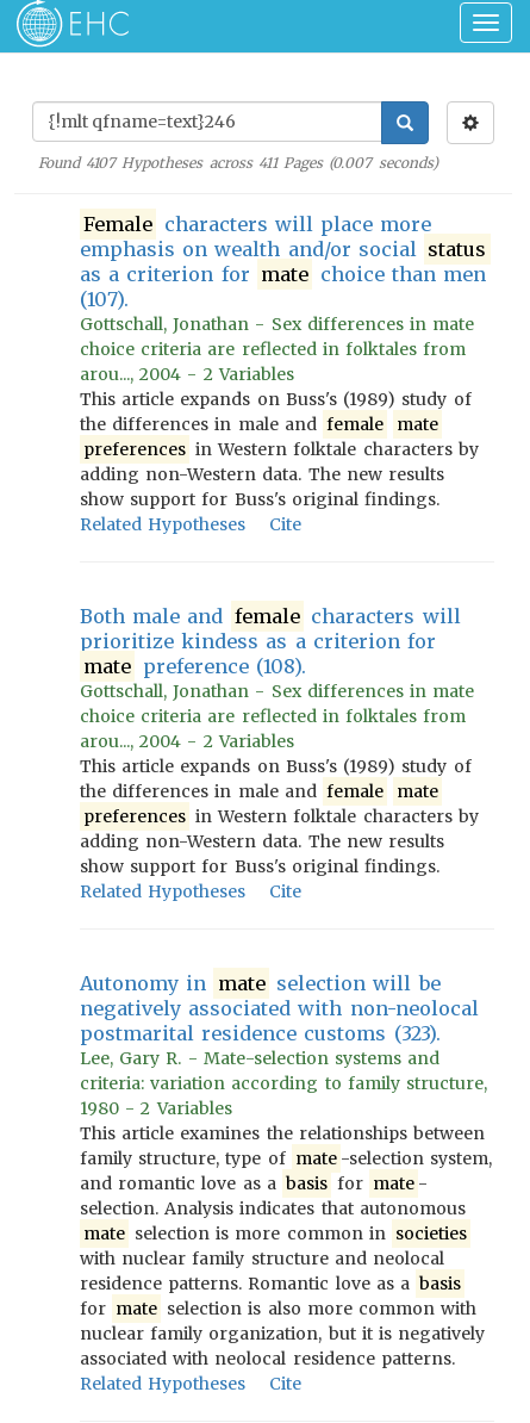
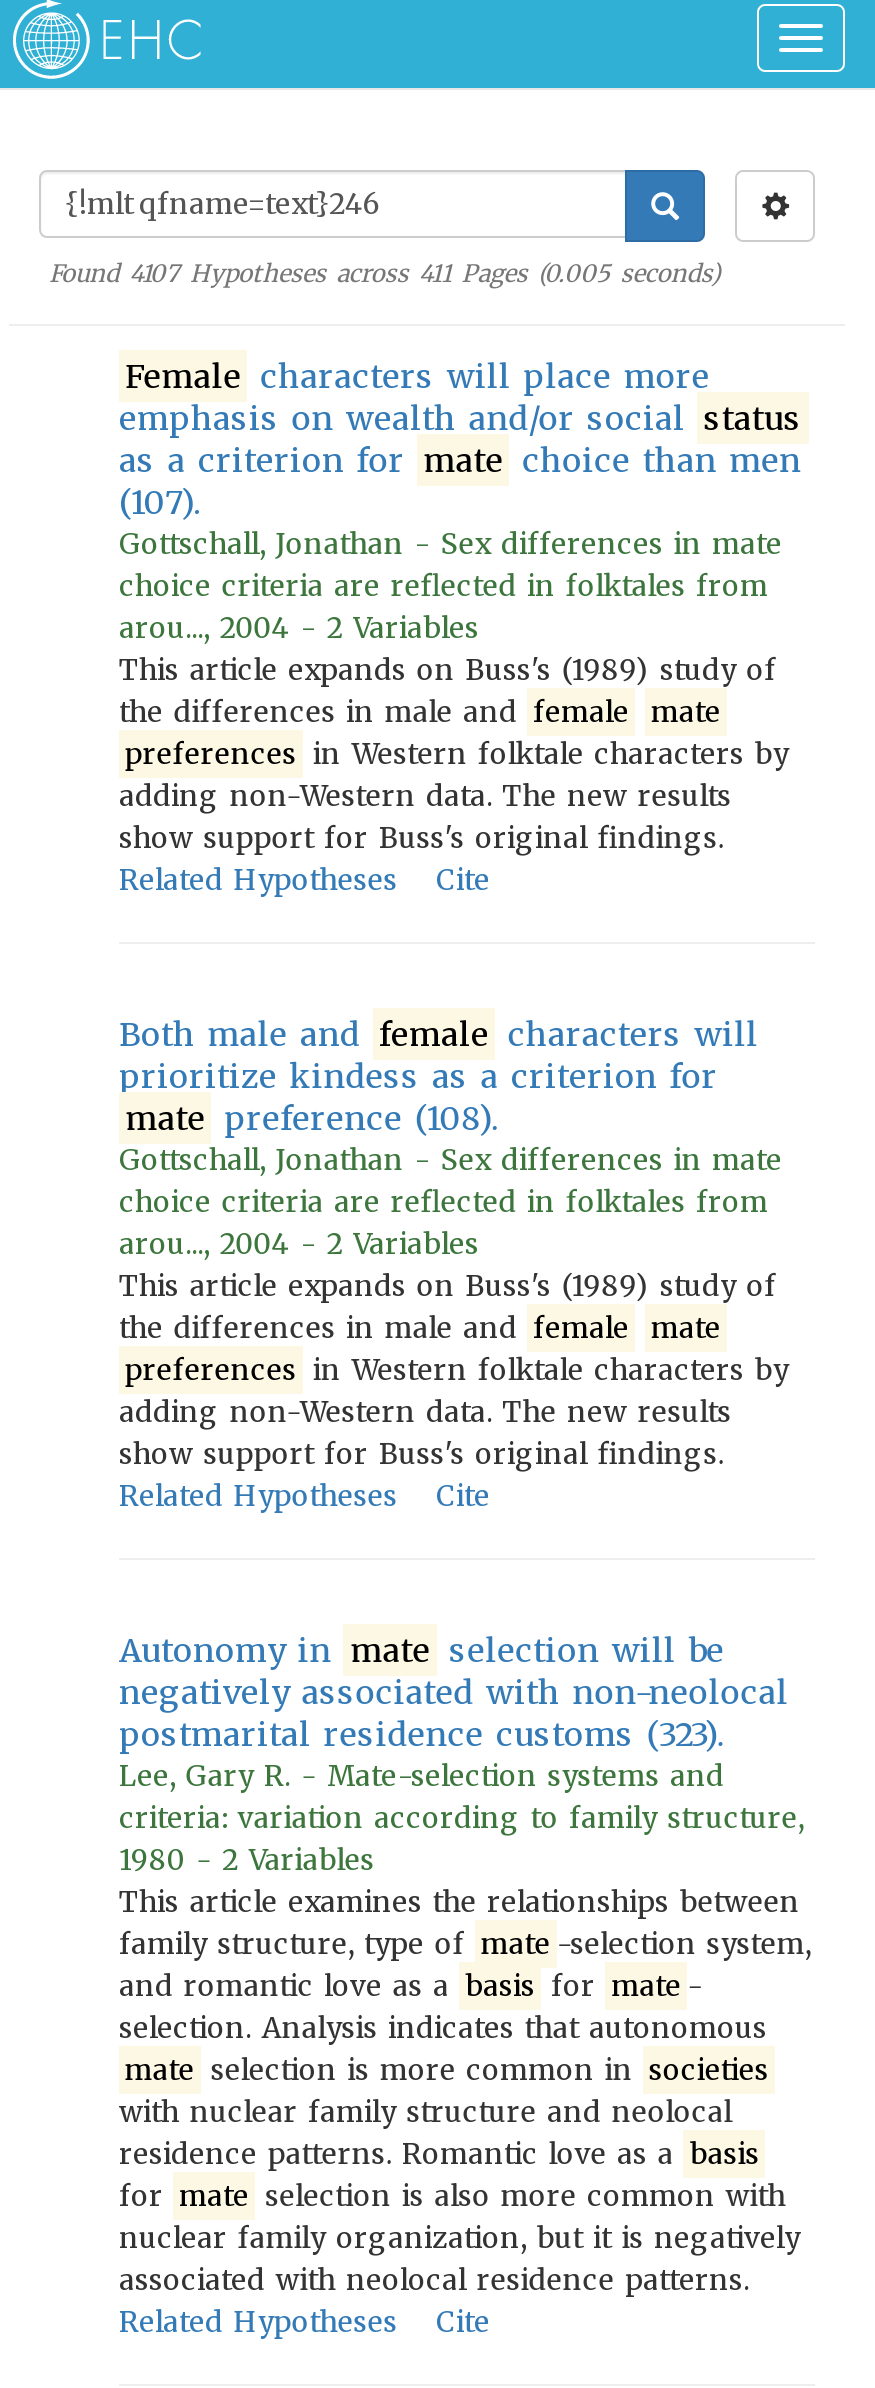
[38,154,438,172] Found 4107 Hypotheses across 411 Pages (0.007 seconds) -> [49,258,720,288] Found 4107 Hypotheses across 411 Pages (0.005 seconds)

